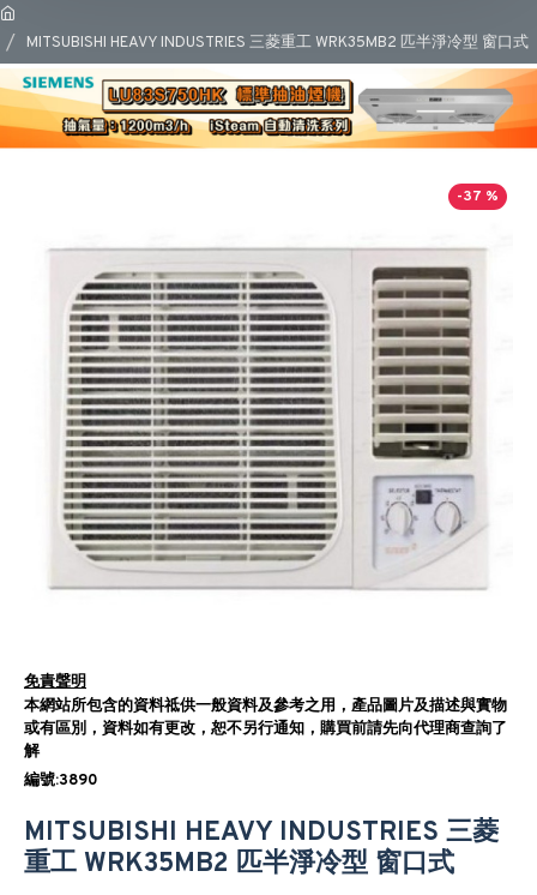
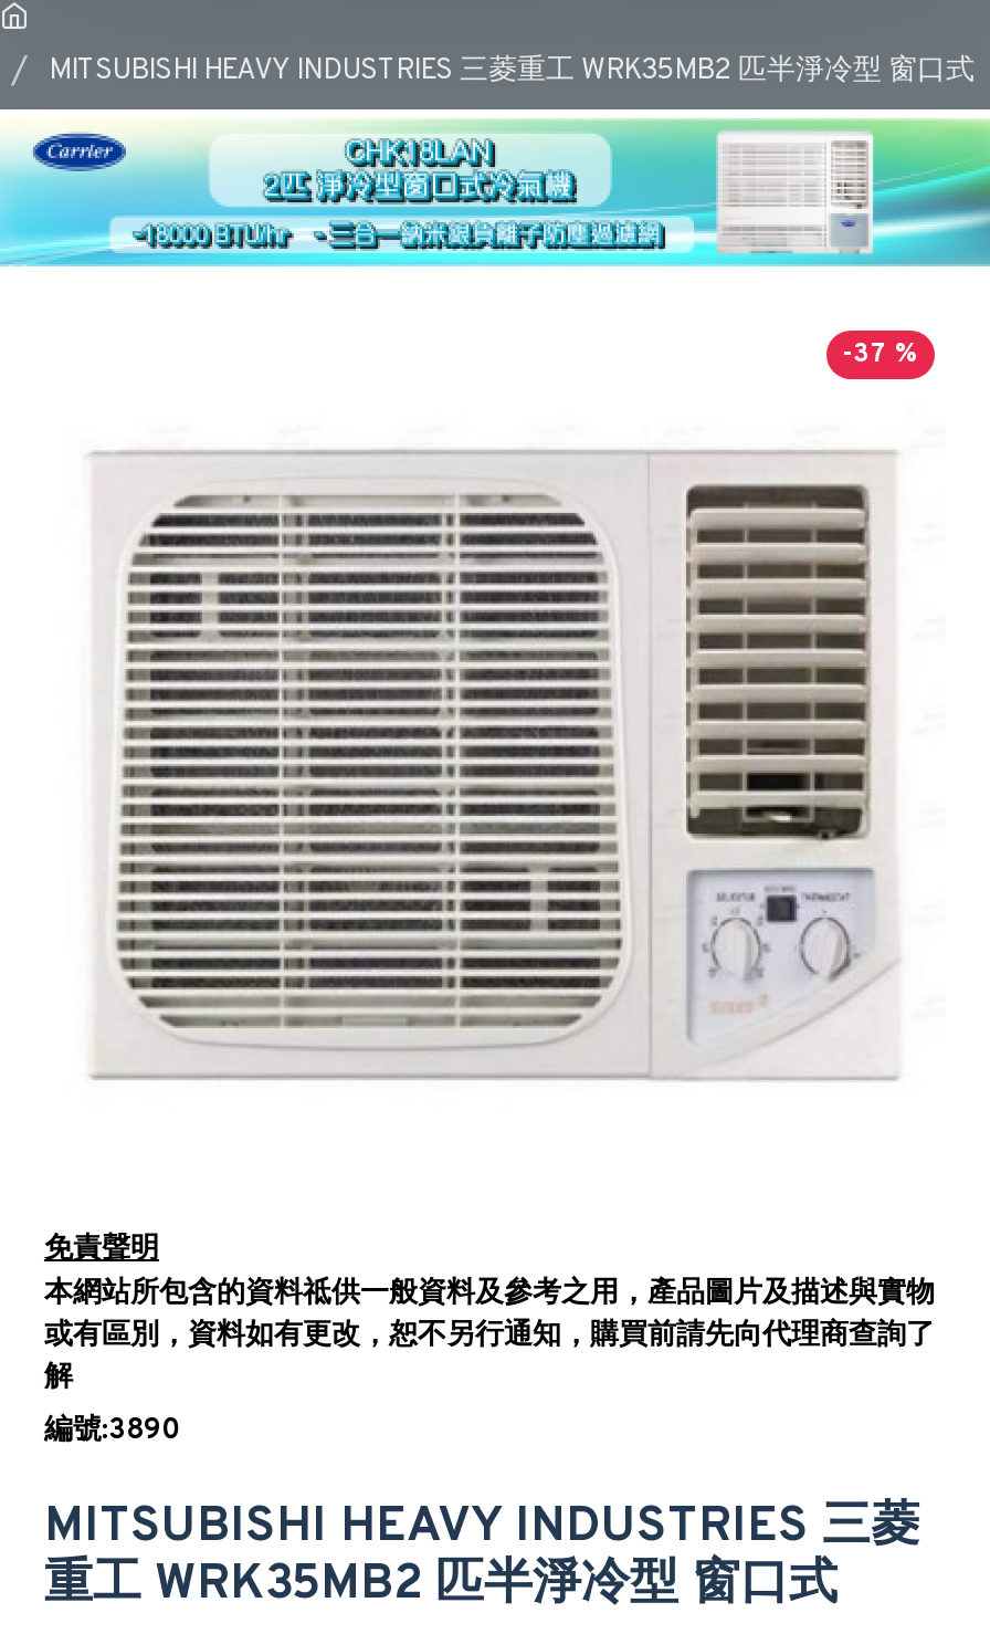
[4,68,533,150] [image] -> [7,118,983,269] [image]

